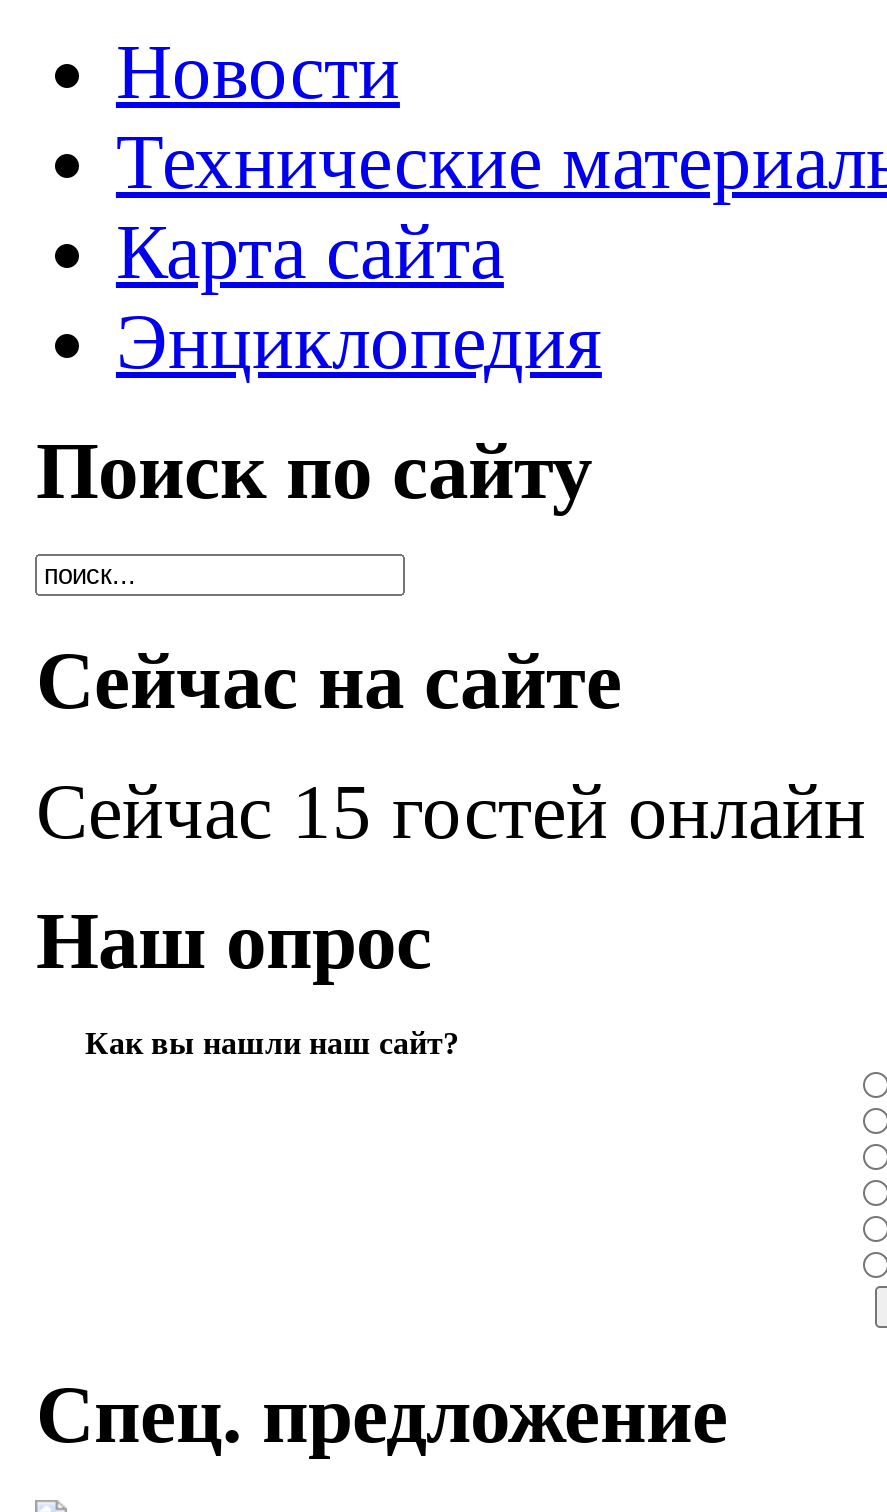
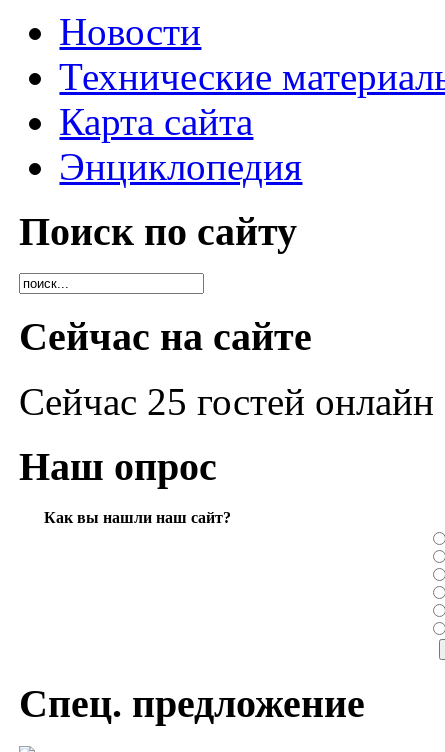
[36,768,866,854] Сейчас 15 гостей онлайн -> [19,380,434,423] Сейчас 25 гостей онлайн

